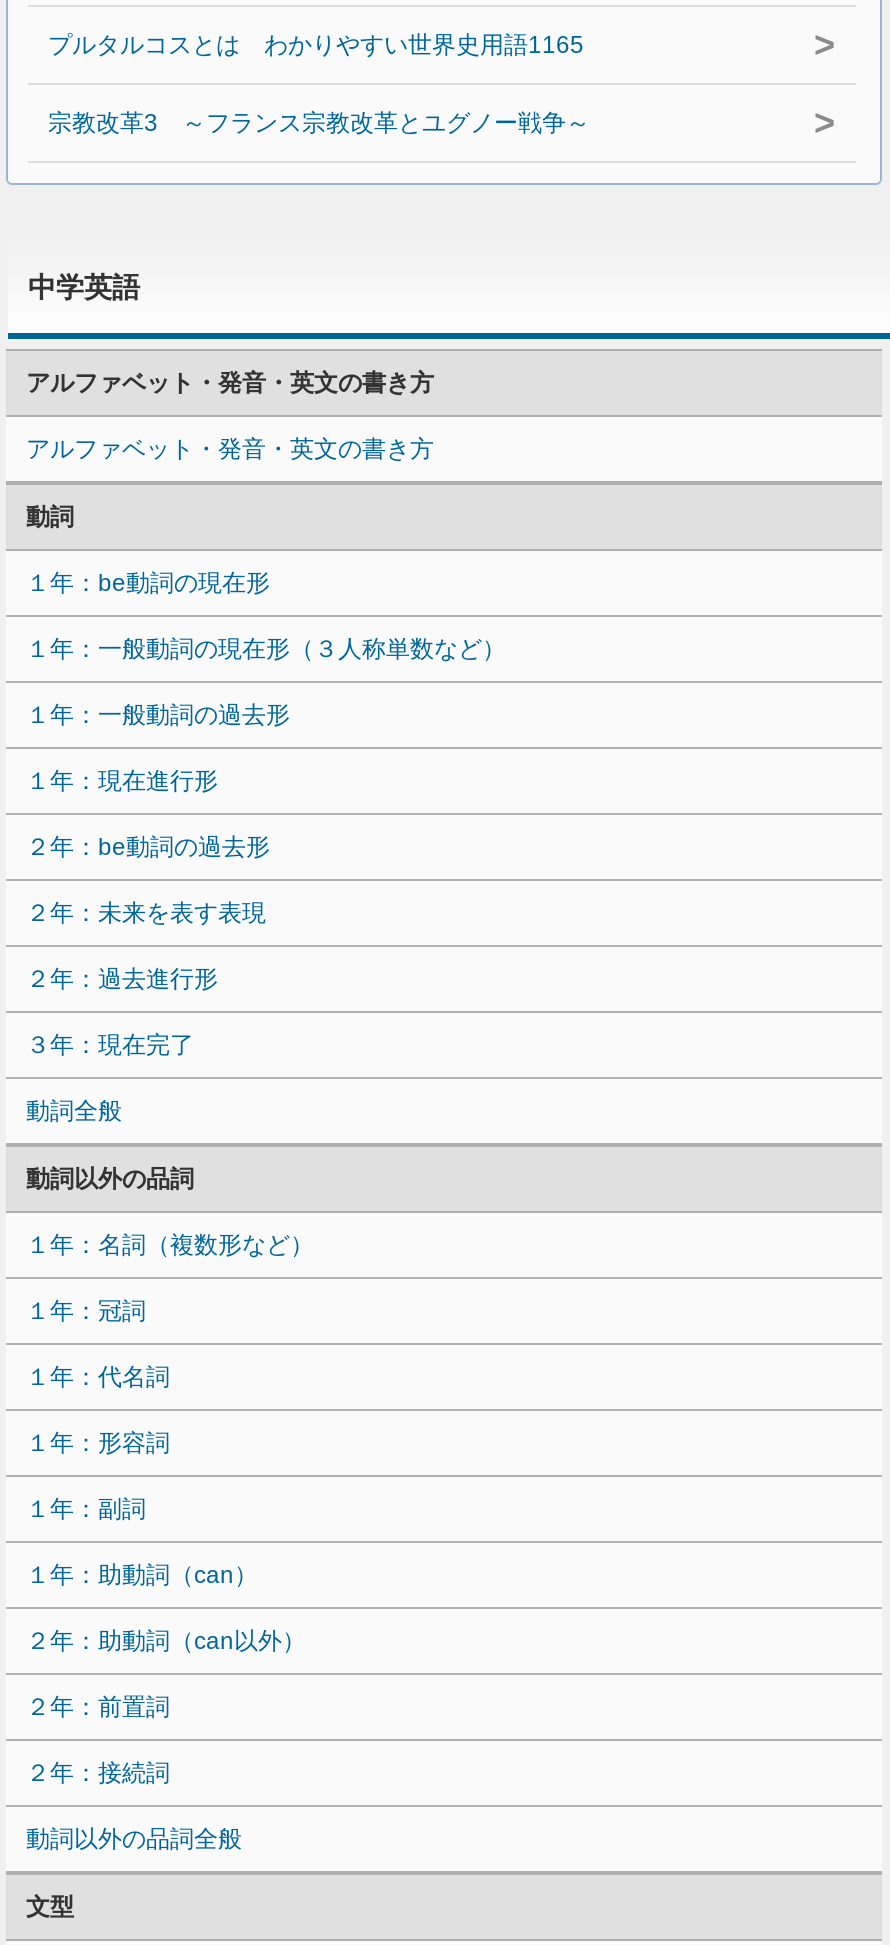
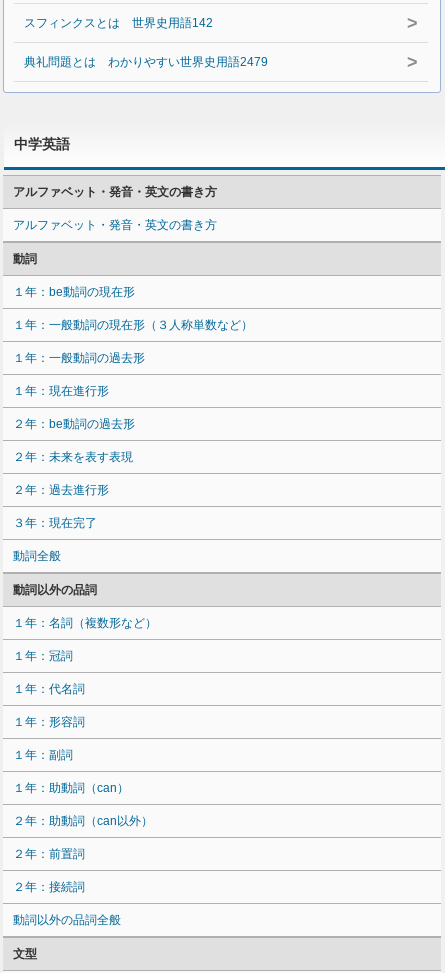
[48,31,584,59] プルタルコスとは わかりやすい世界史用語1165 -> [24,16,213,30] スフィンクスとは 世界史用語142
[48,109,590,137] 宗教改革3 ～フランス宗教改革とユグノー戦争～ -> [24,55,268,69] 典礼問題とは わかりやすい世界史用語2479

